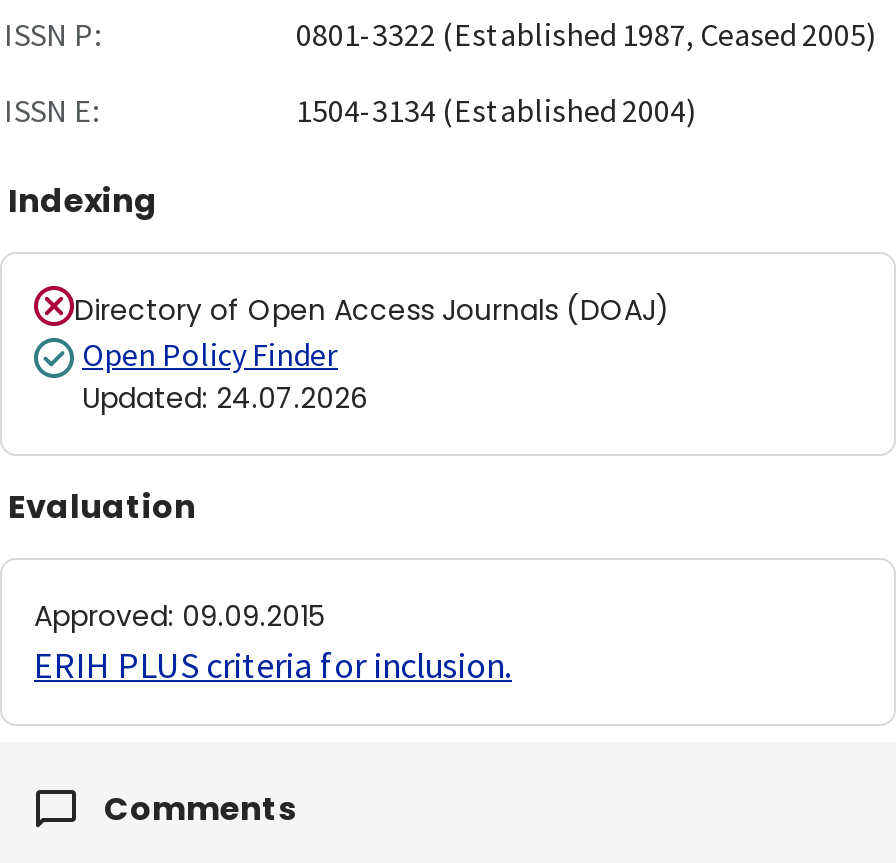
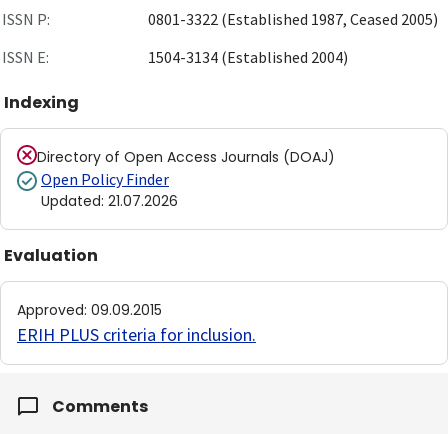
[82,378,368,418] Updated: 24.07.2026 -> [41,191,178,211] Updated: 21.07.2026

